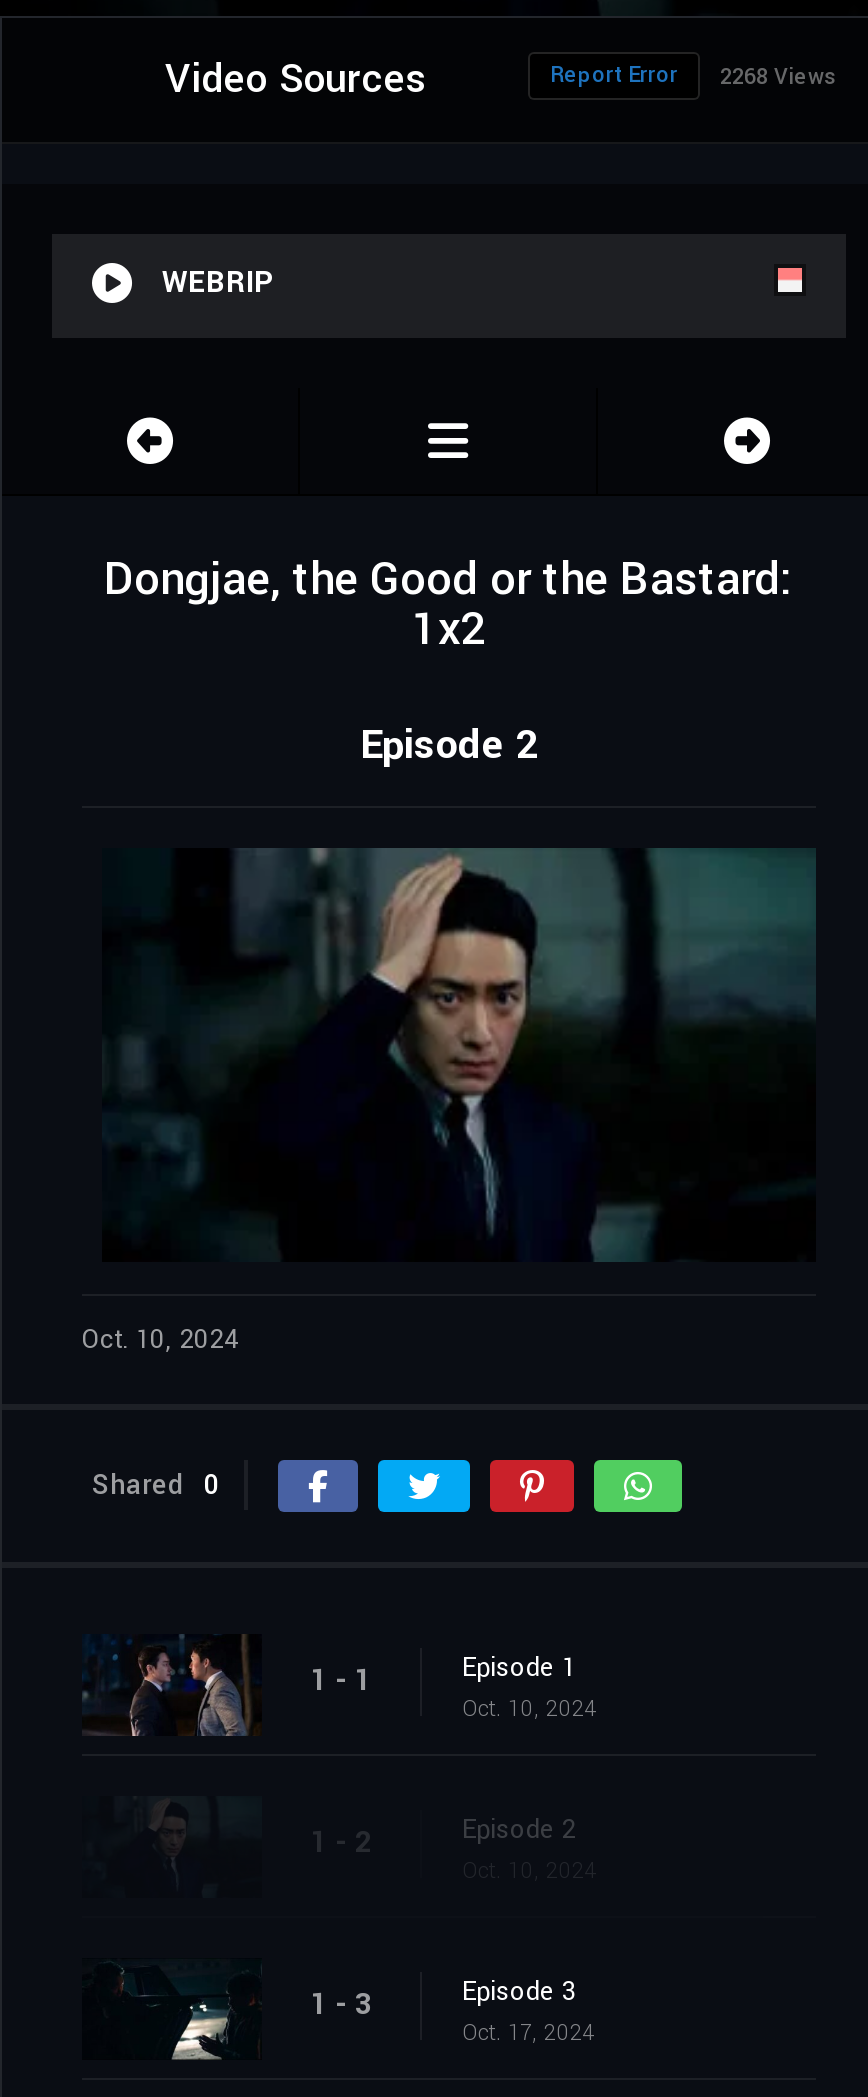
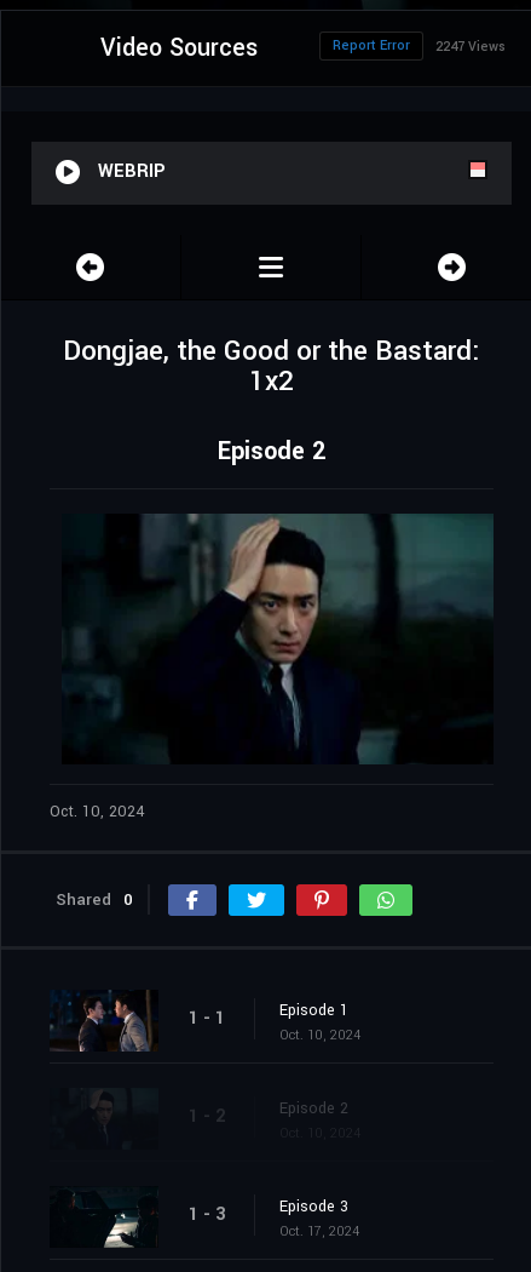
[550,60,836,92] Report Error 2268 Views -> [333,37,506,56] Report Error 2247 Views

